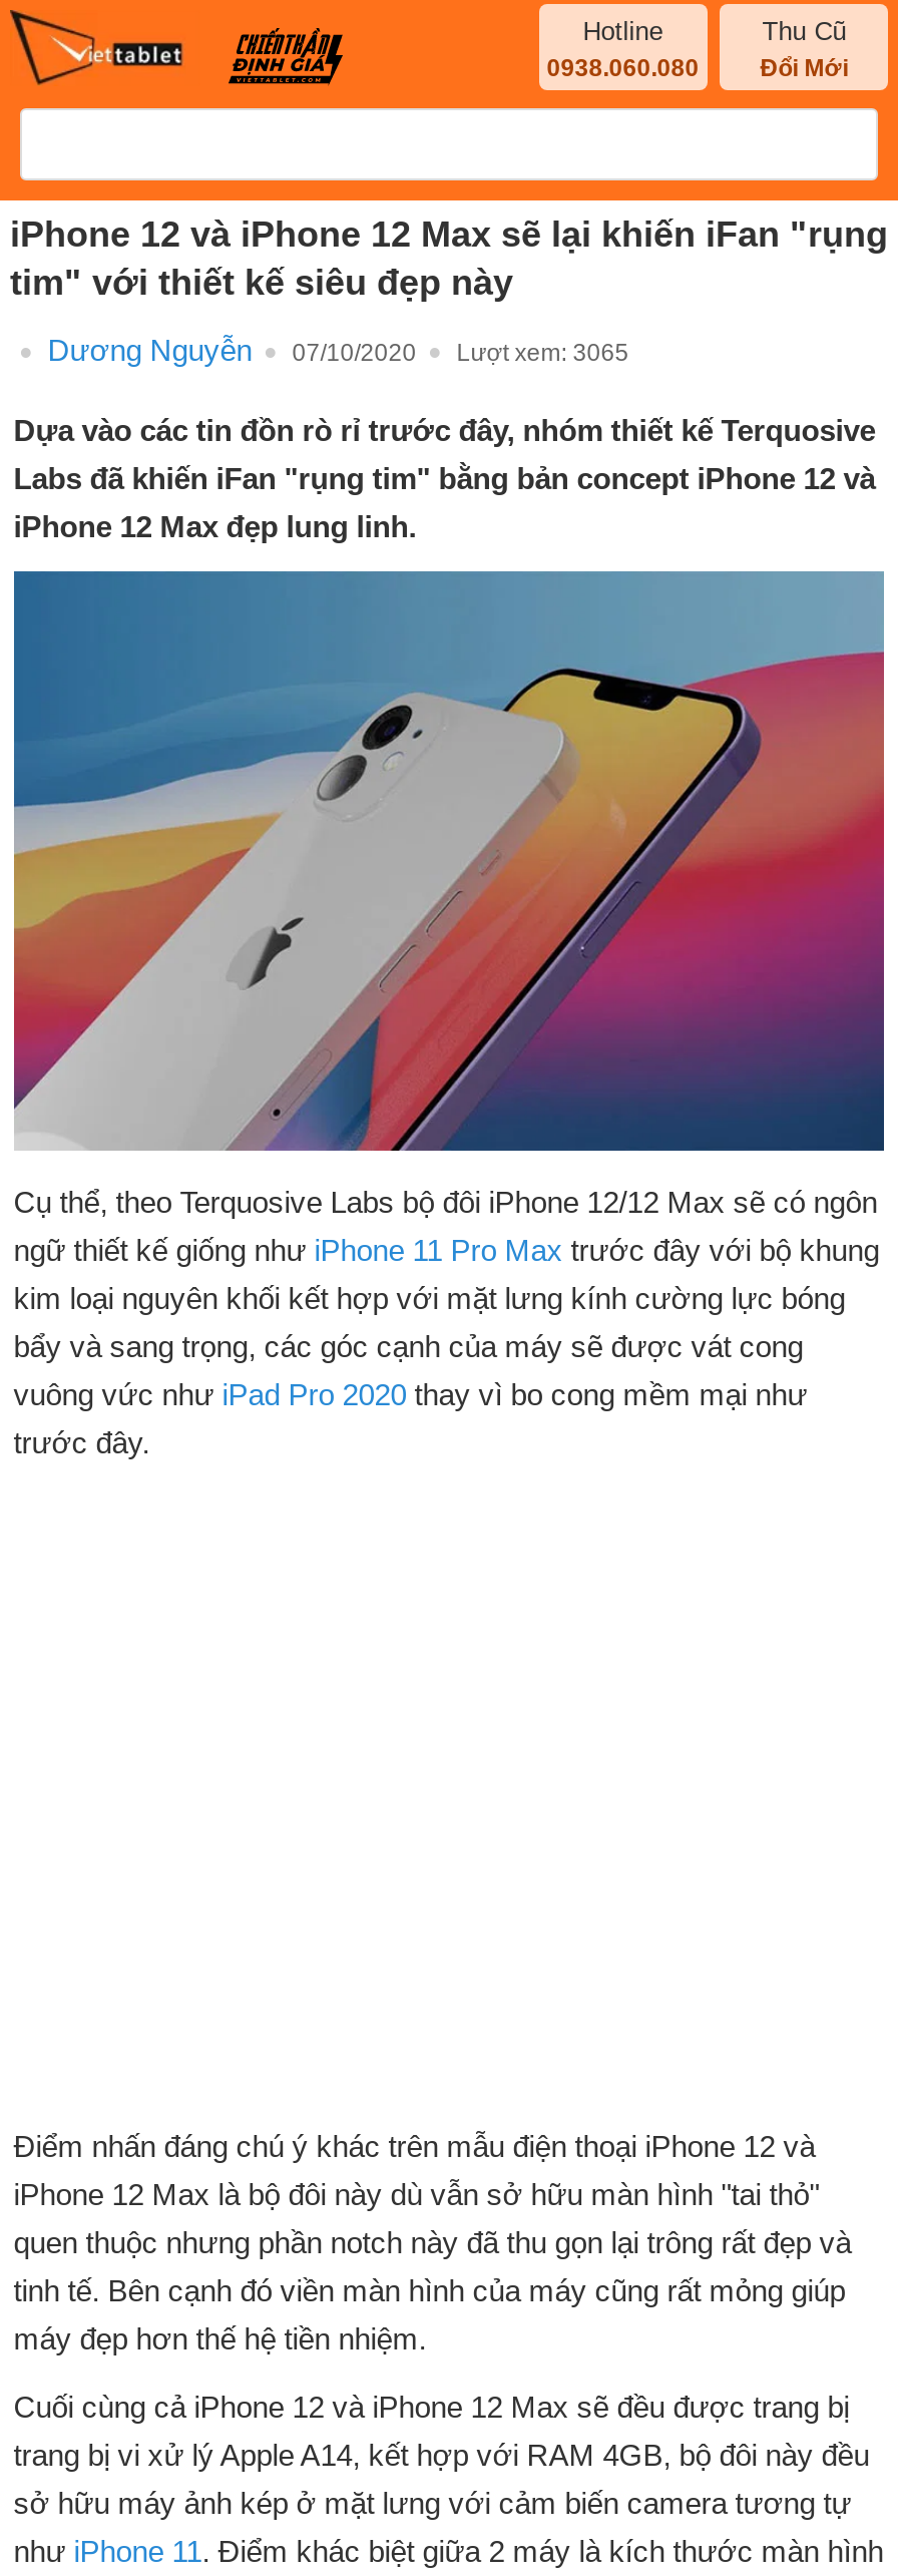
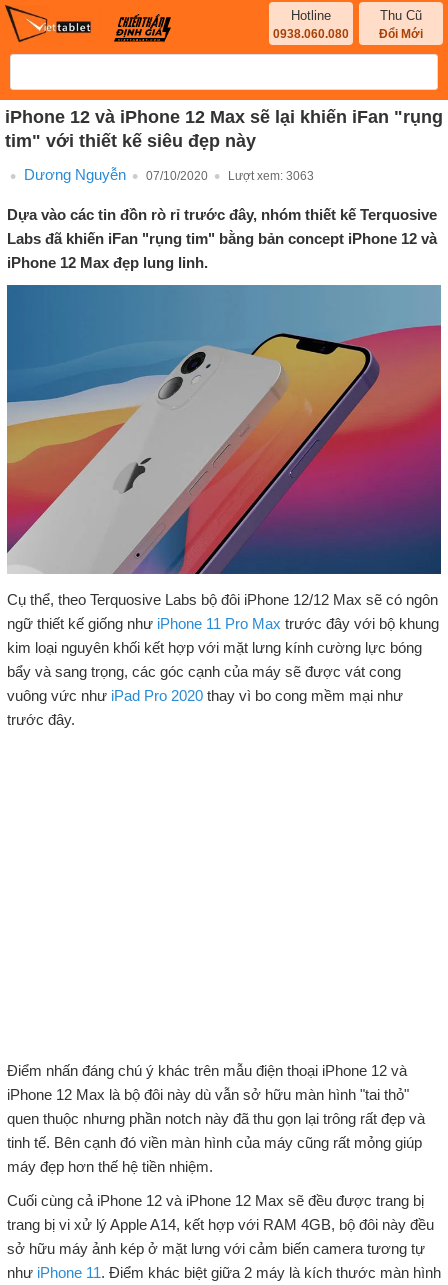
[48,332,629,366] Dương Nguyễn 07/10/2020 Lượt xem: 3065 -> [24,166,314,183] Dương Nguyễn 07/10/2020 Lượt xem: 3063

